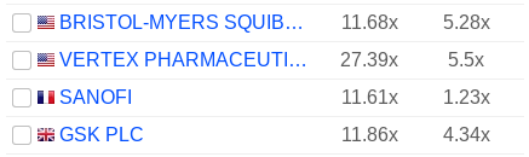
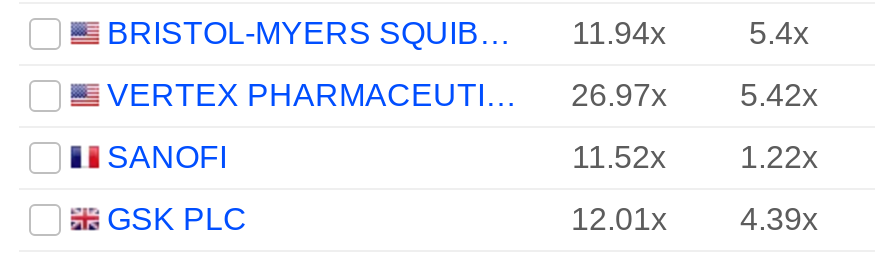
[341,12,490,33] 11.68x | 5.28x -> [572,16,809,50] 11.94x | 5.4x
[340,50,484,70] 27.39x | 5.5x -> [571,78,818,112] 26.97x | 5.42x
[341,87,490,107] 11.61x | 1.23x -> [572,140,818,174] 11.52x | 1.22x
[341,124,490,145] 11.86x | 4.34x -> [571,202,818,236] 12.01x | 4.39x

